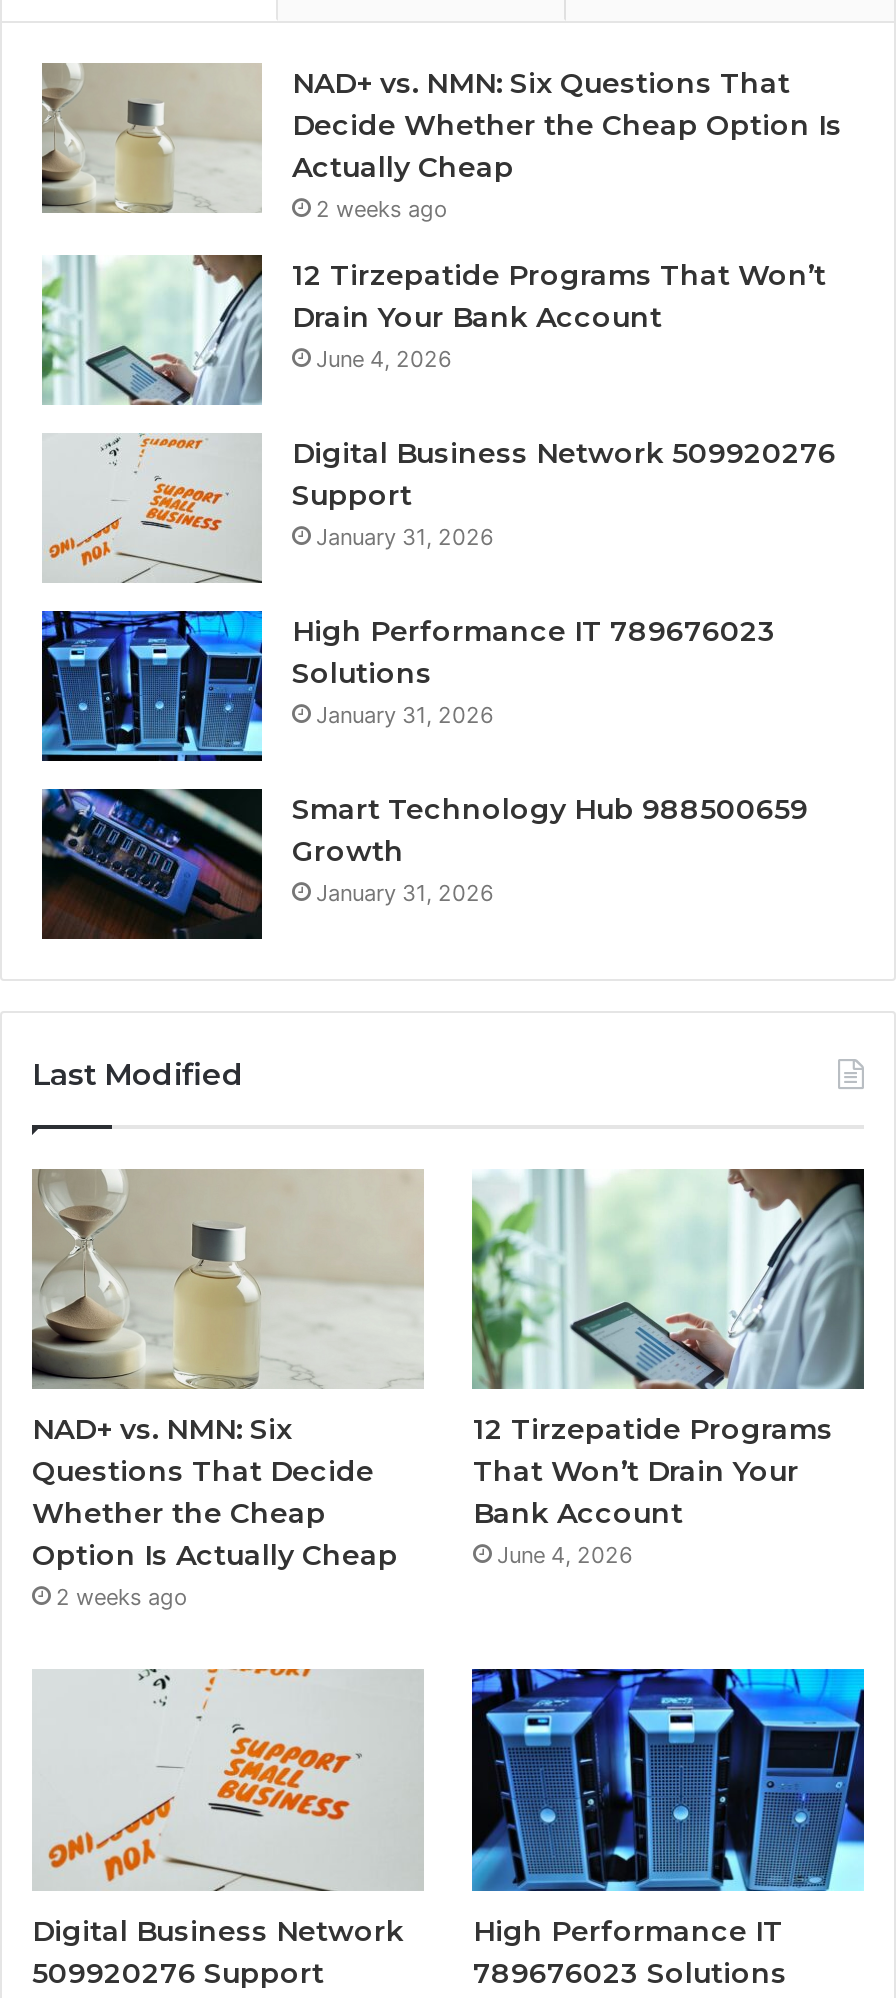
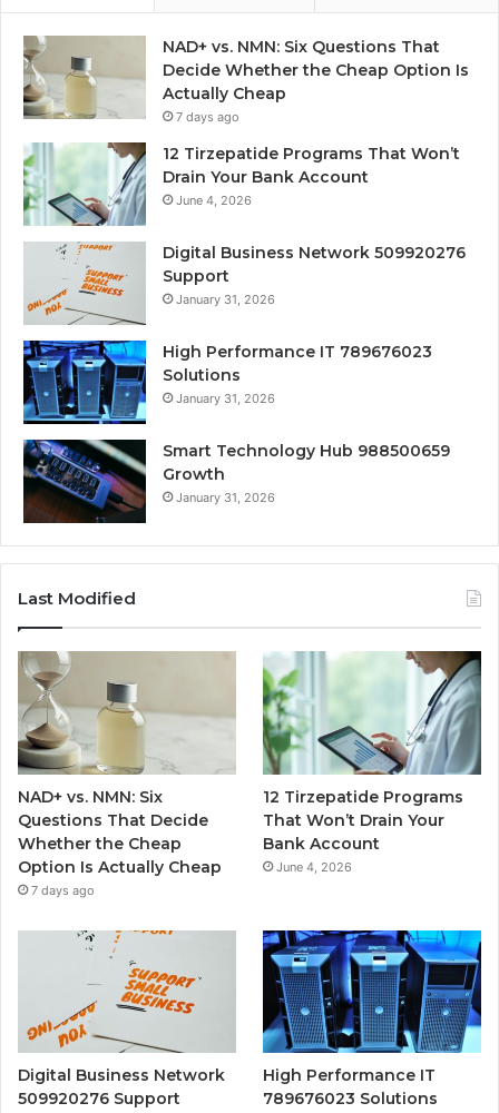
[316,196,448,224] 2 weeks ago -> [176,110,239,125] 7 days ago
[56,1584,188,1612] 2 weeks ago -> [31,882,95,898] 7 days ago

